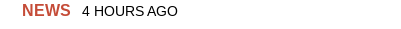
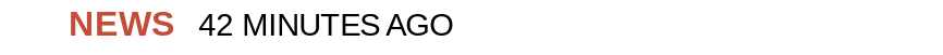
[22,2,178,19] NEWS 4 HOURS AGO -> [69,5,453,42] NEWS 42 MINUTES AGO

